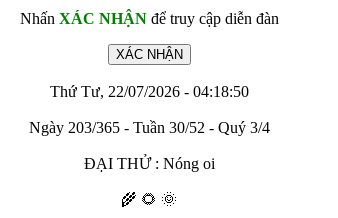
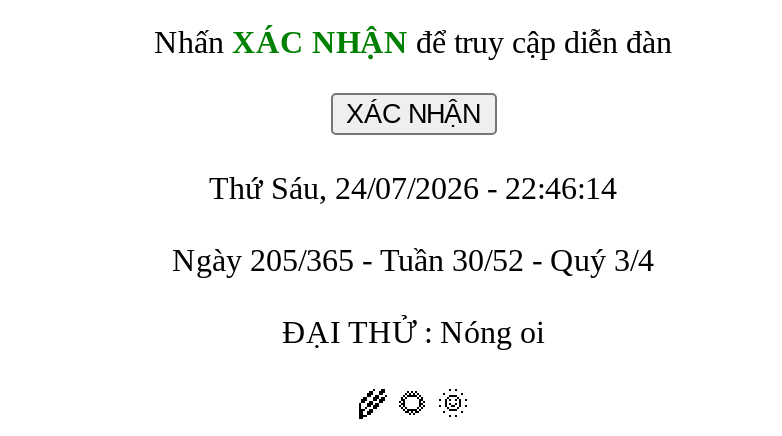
[49,83,248,100] Thứ Tư, 22/07/2026 - 04:18:50 -> [209,171,617,205] Thứ Sáu, 24/07/2026 - 22:46:14
[28,119,269,136] Ngày 203/365 - Tuần 30/52 - Quý 3/4 -> [172,243,654,277] Ngày 205/365 - Tuần 30/52 - Quý 3/4

